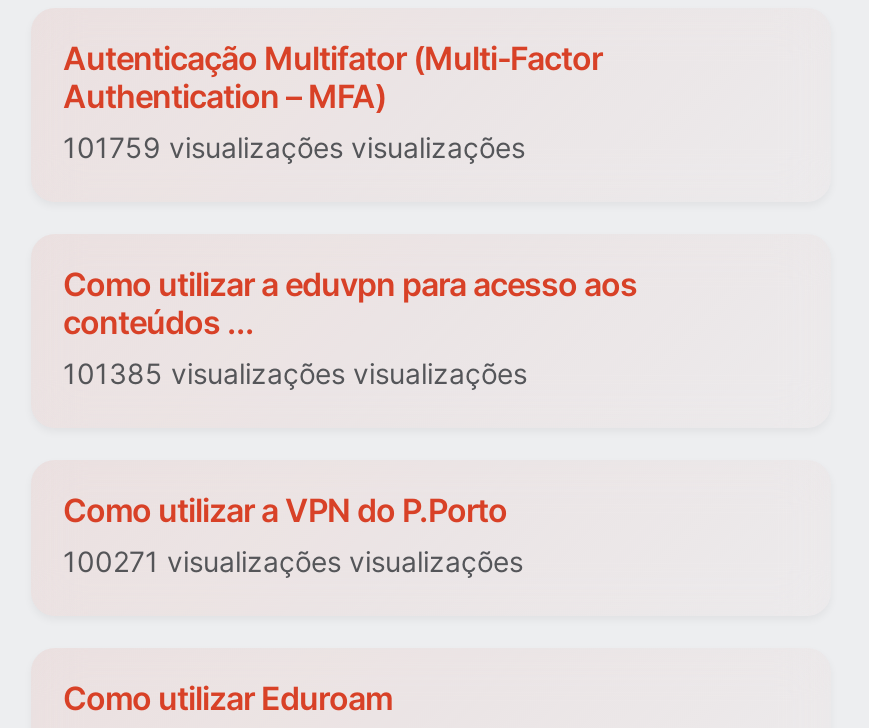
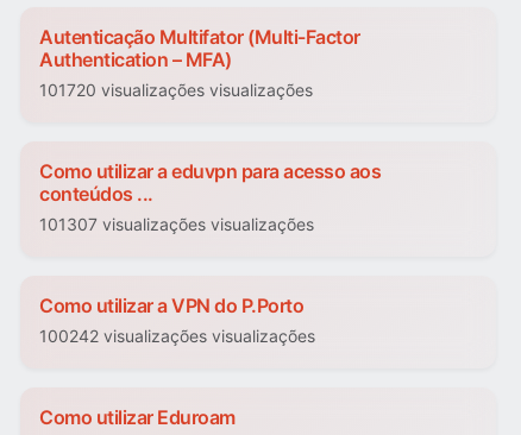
[63,131,525,165] 101759 visualizações visualizações -> [39,80,313,100] 101720 visualizações visualizações
[63,357,527,391] 101385 visualizações visualizações -> [39,215,314,235] 101307 visualizações visualizações
[63,545,523,579] 100271 visualizações visualizações -> [39,326,315,346] 100242 visualizações visualizações

